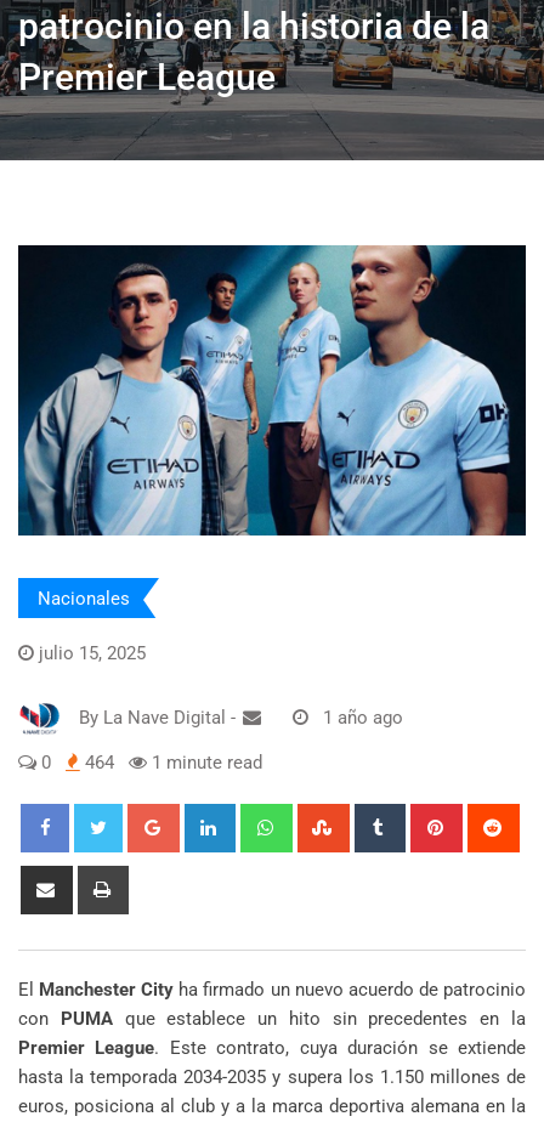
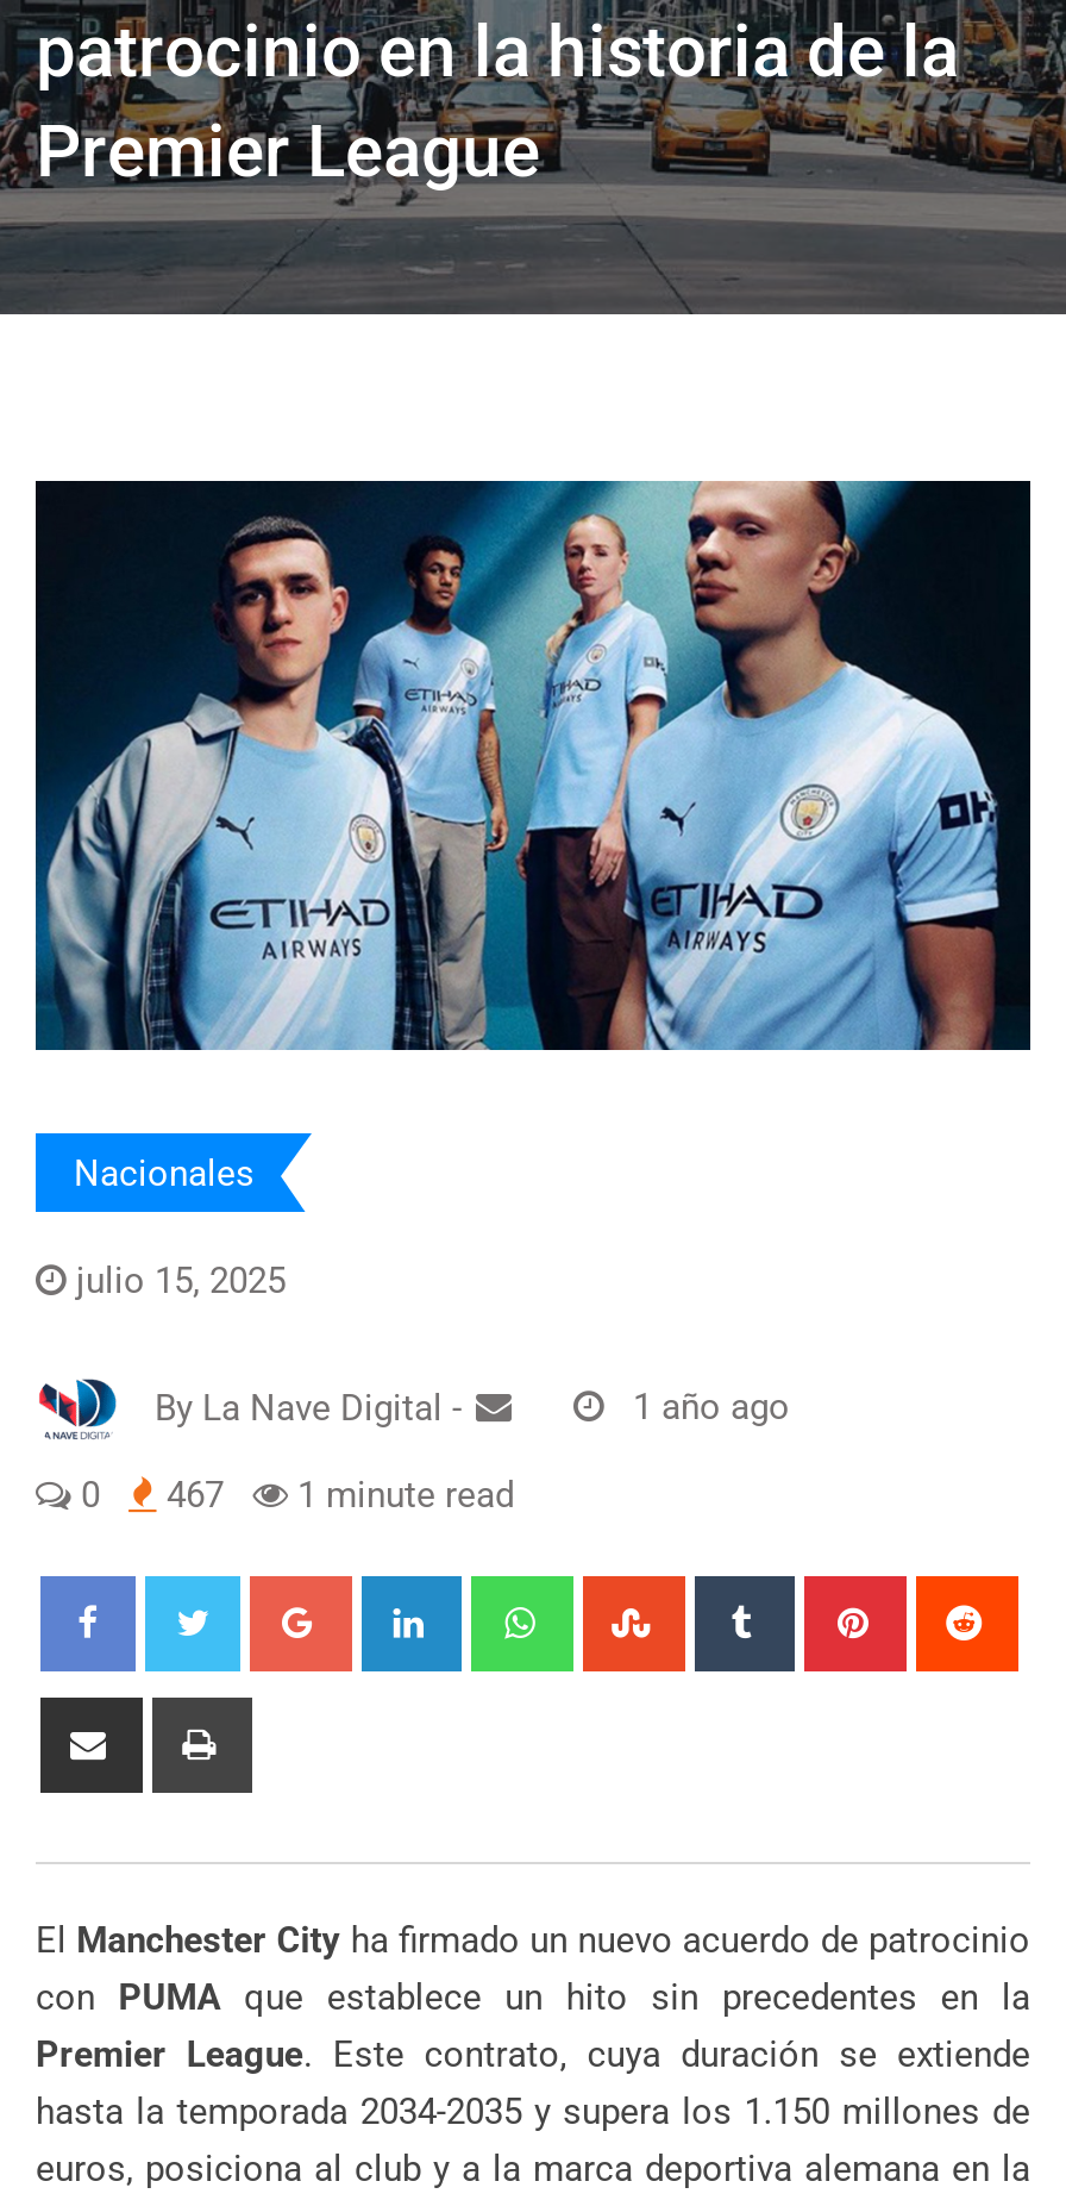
[36,751,262,773] 0 464 1 minute read -> [71,1473,514,1516] 0 467 1 minute read

